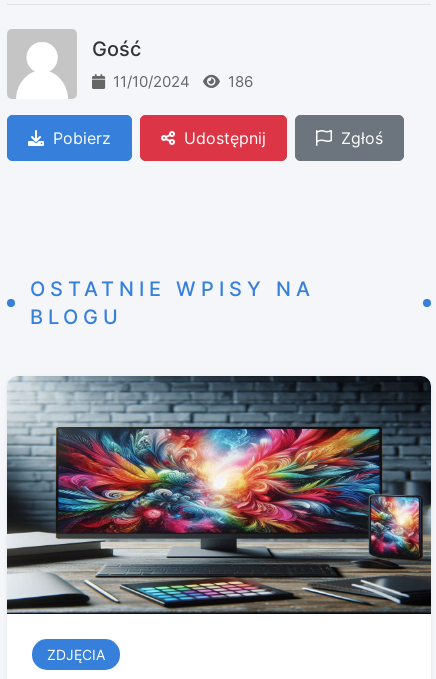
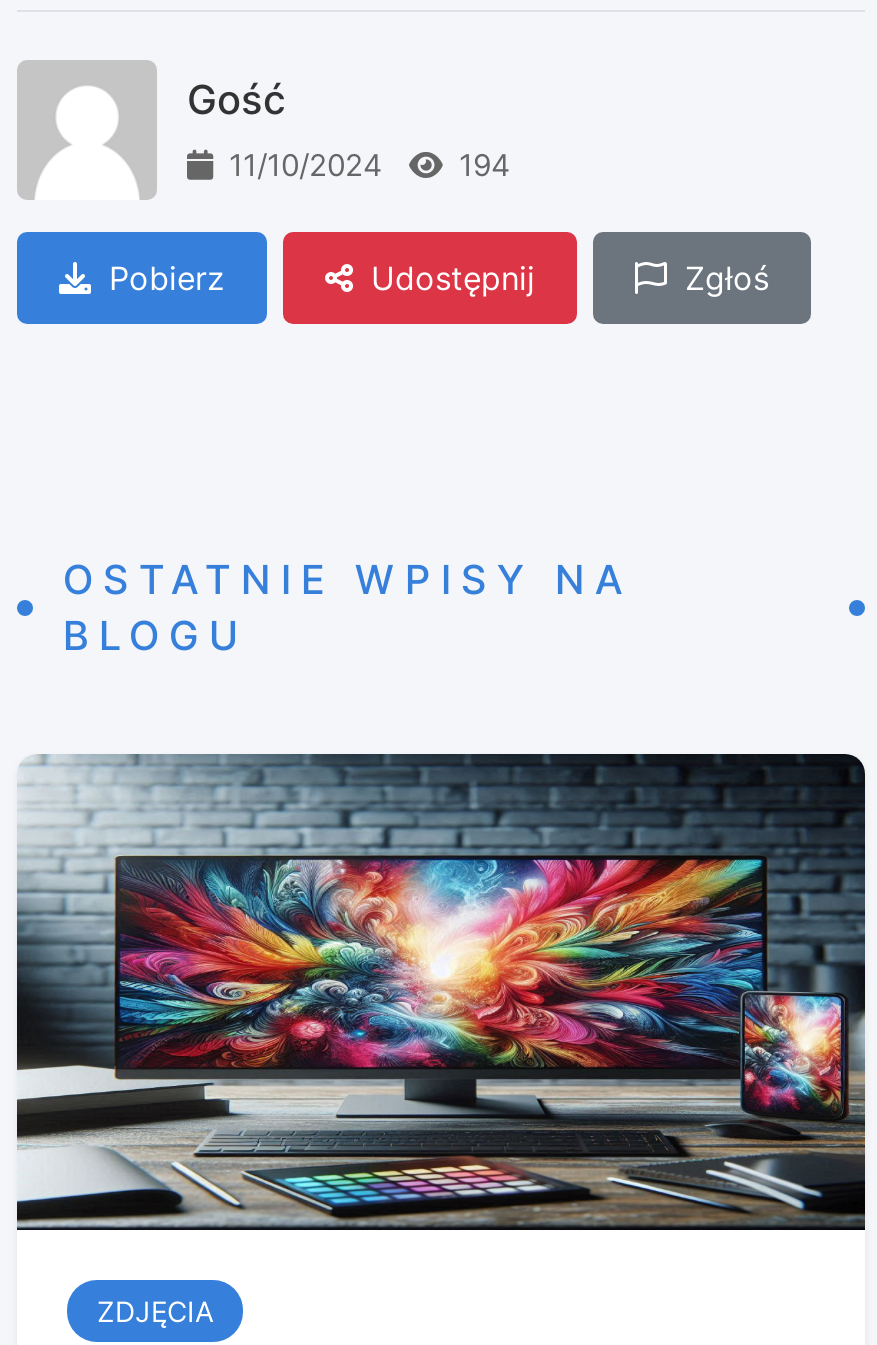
[109,72,253,91] 11/10/2024 186 -> [221,145,511,183] 11/10/2024 194

